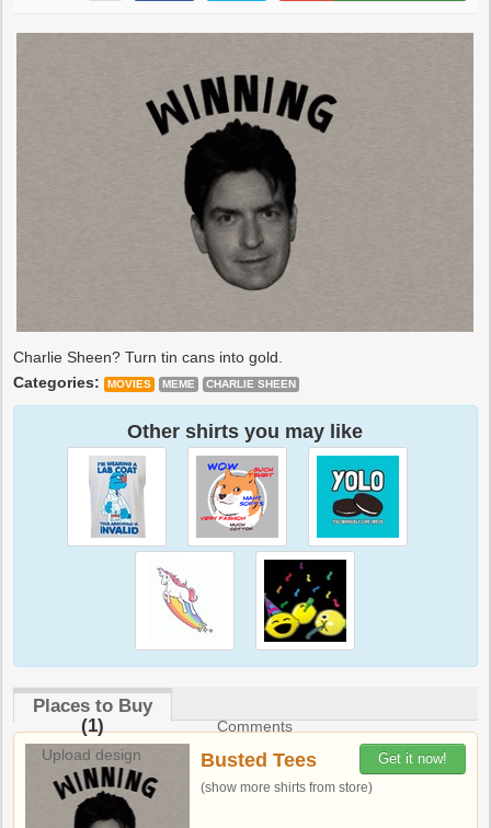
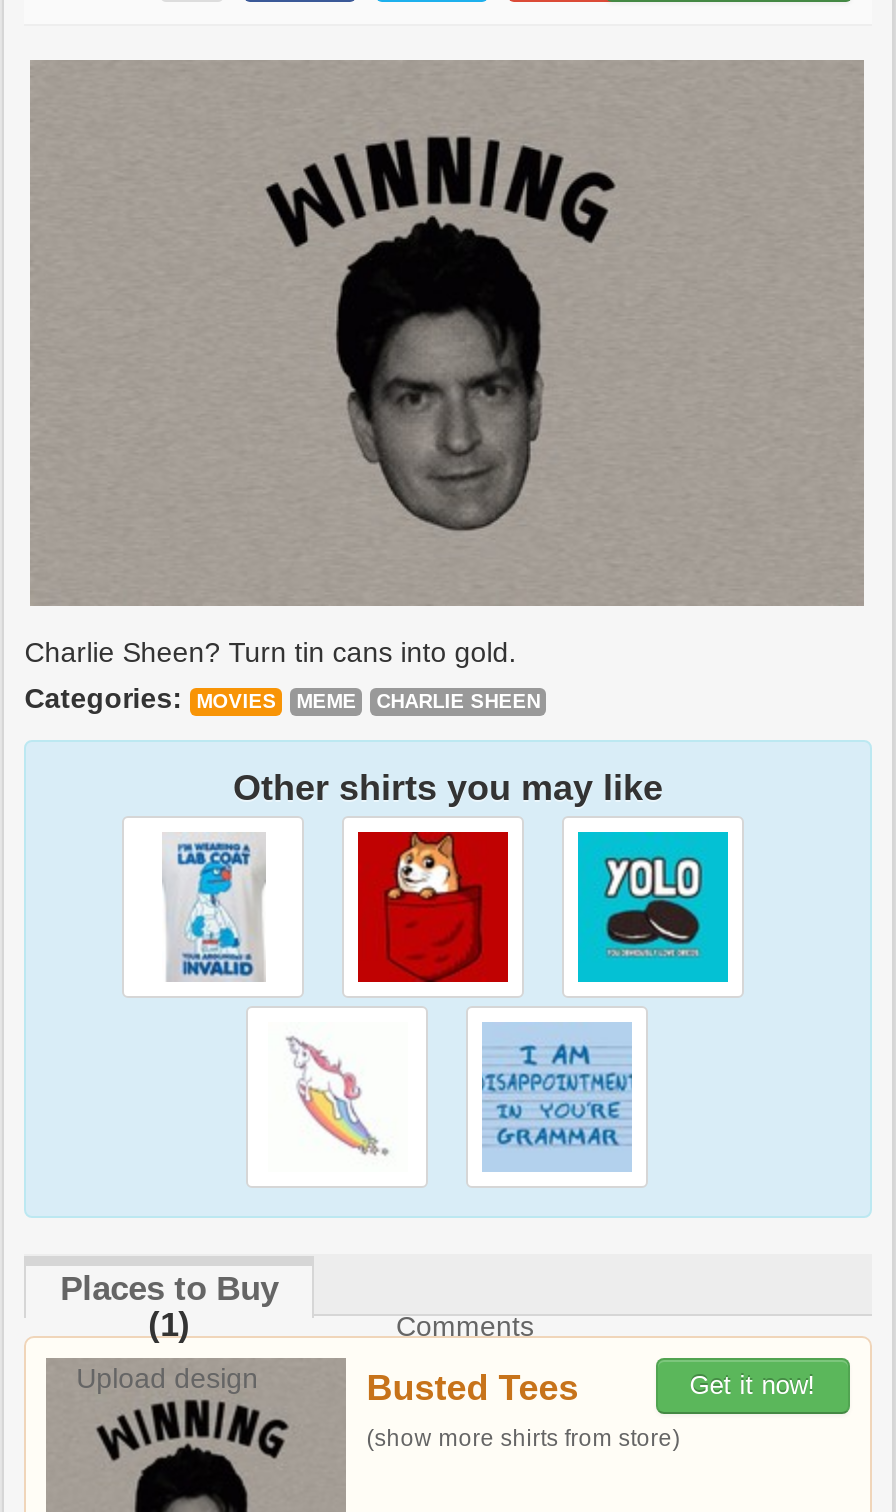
[196,456,278,538] [image] -> [356,830,510,984] [image]
[263,559,347,643] [image] -> [480,1022,634,1172] [image]

